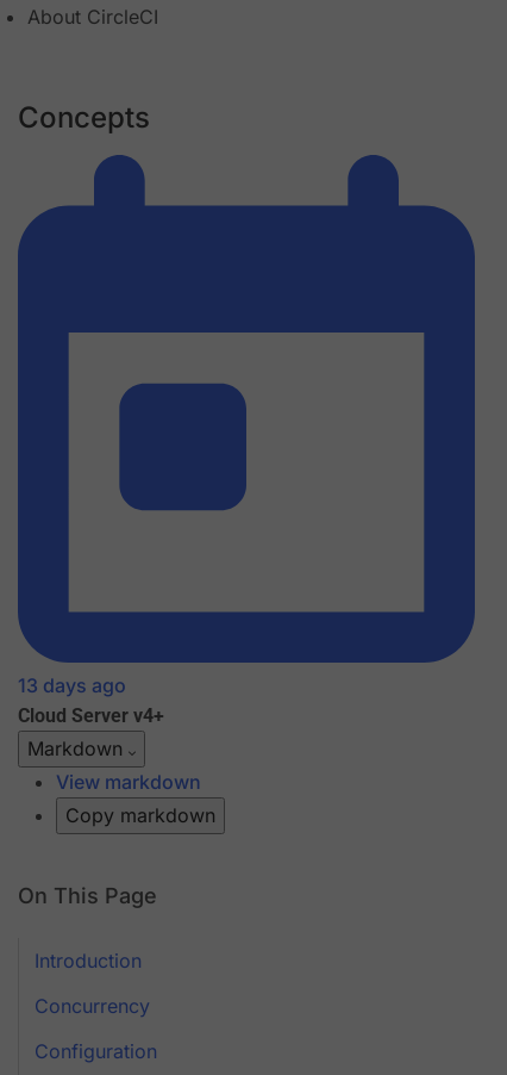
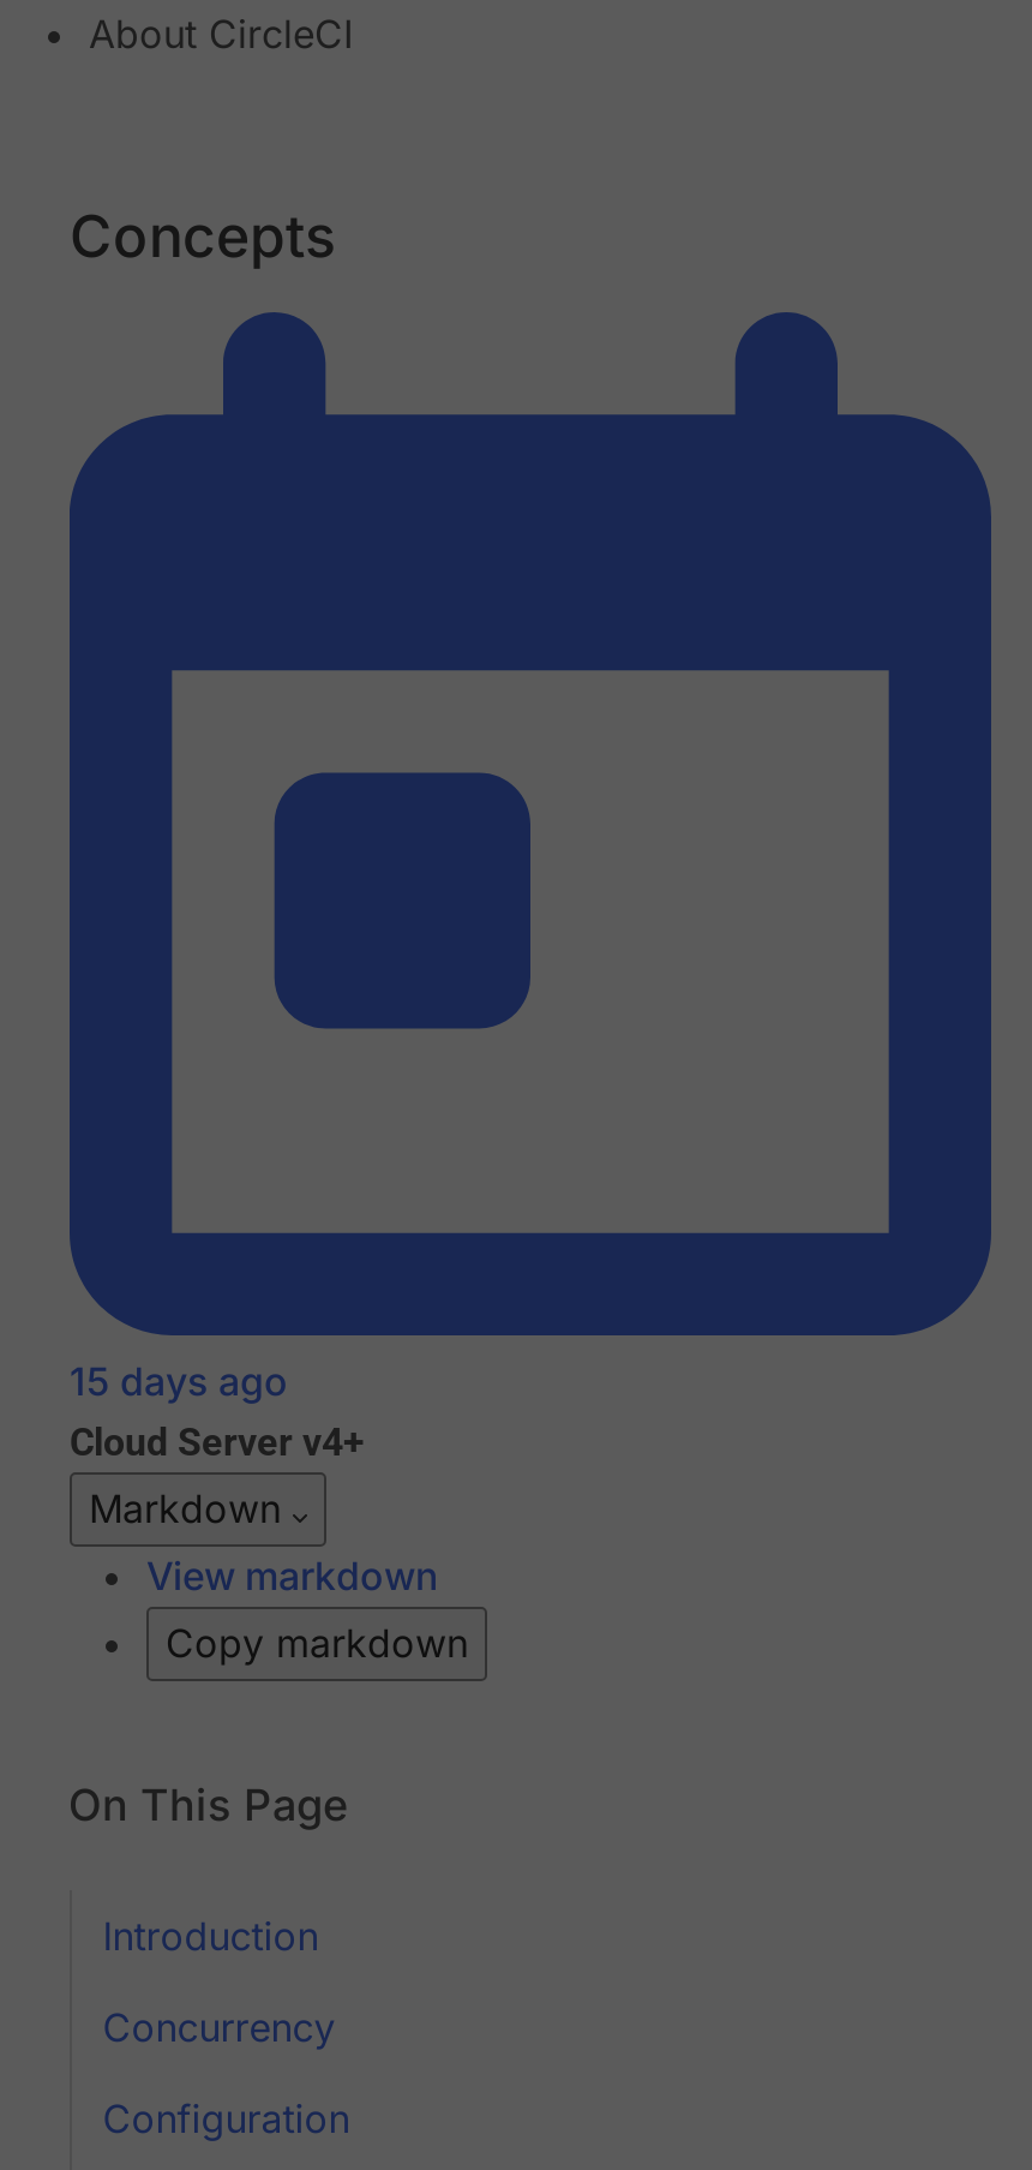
[18,674,126,698] 13 days ago -> [70,1358,288,1406] 15 days ago

